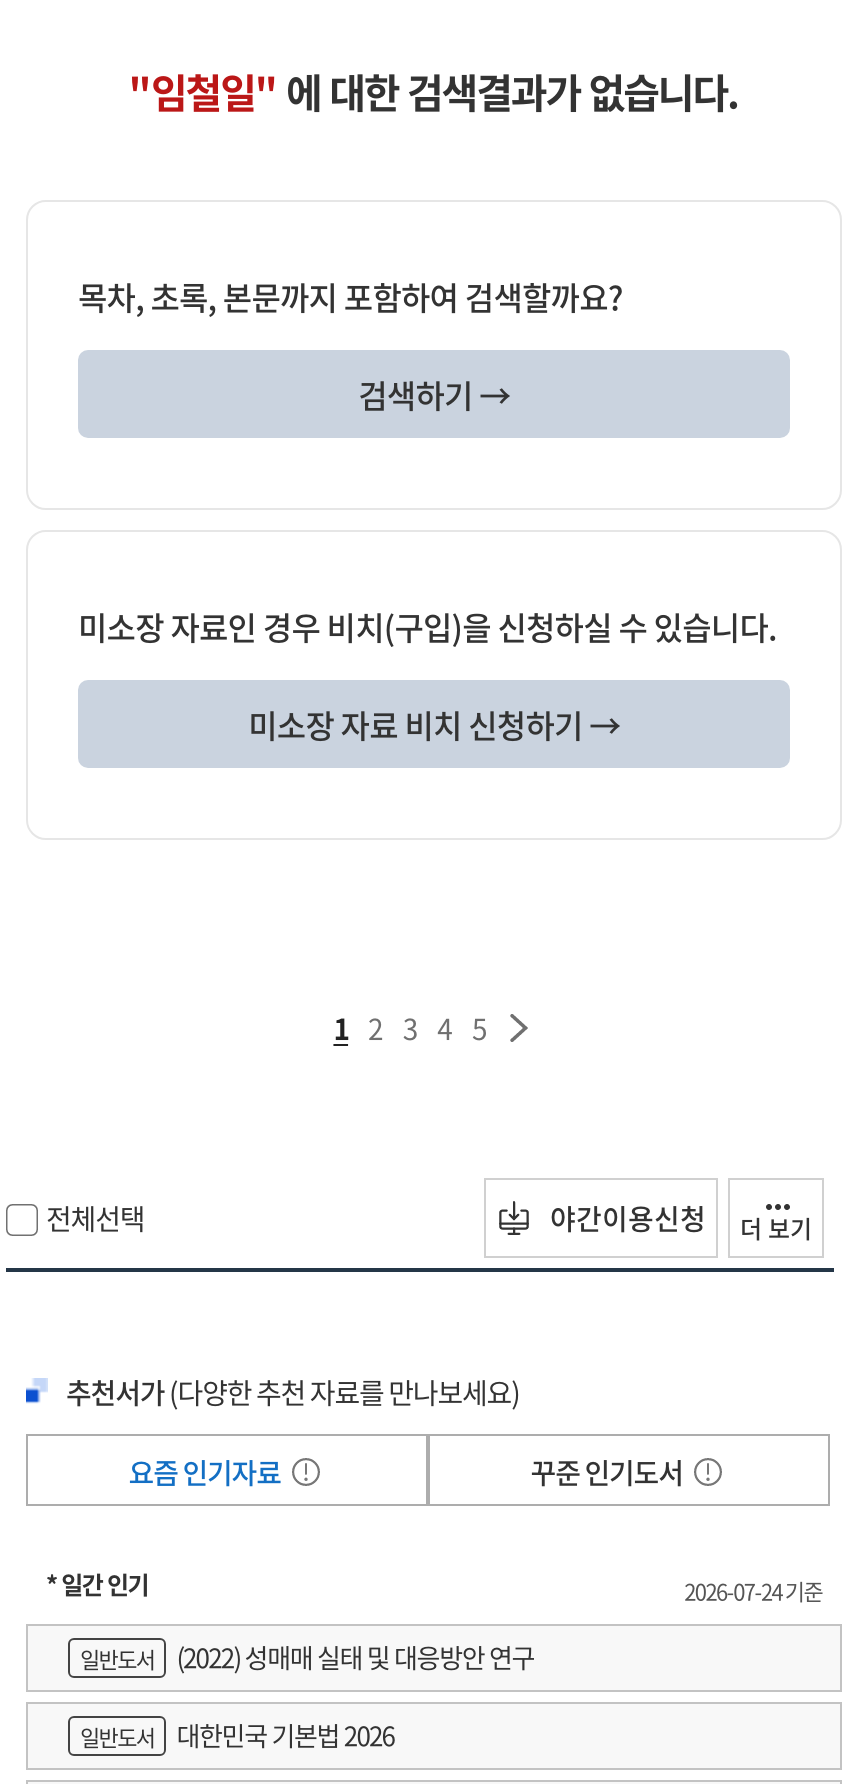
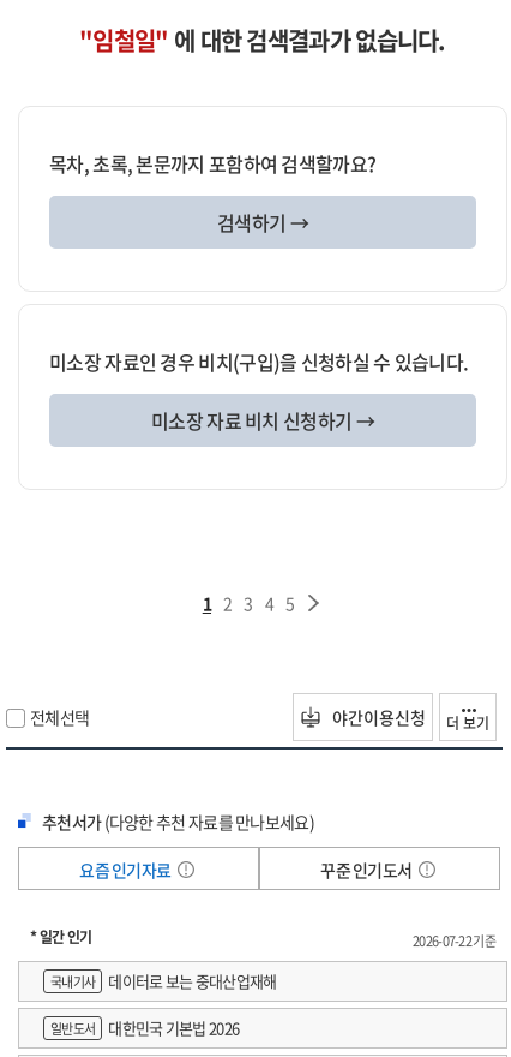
[684,1574,822,1608] 2026-07-24 기준 -> [413,931,495,952] 2026-07-22 기준
[80,1638,534,1676] 일반도서 | (2022) 성매매 실태 및 대응방안 연구 -> [50,970,276,992] 국내기사 | 데이터로 보는 중대산업재해

